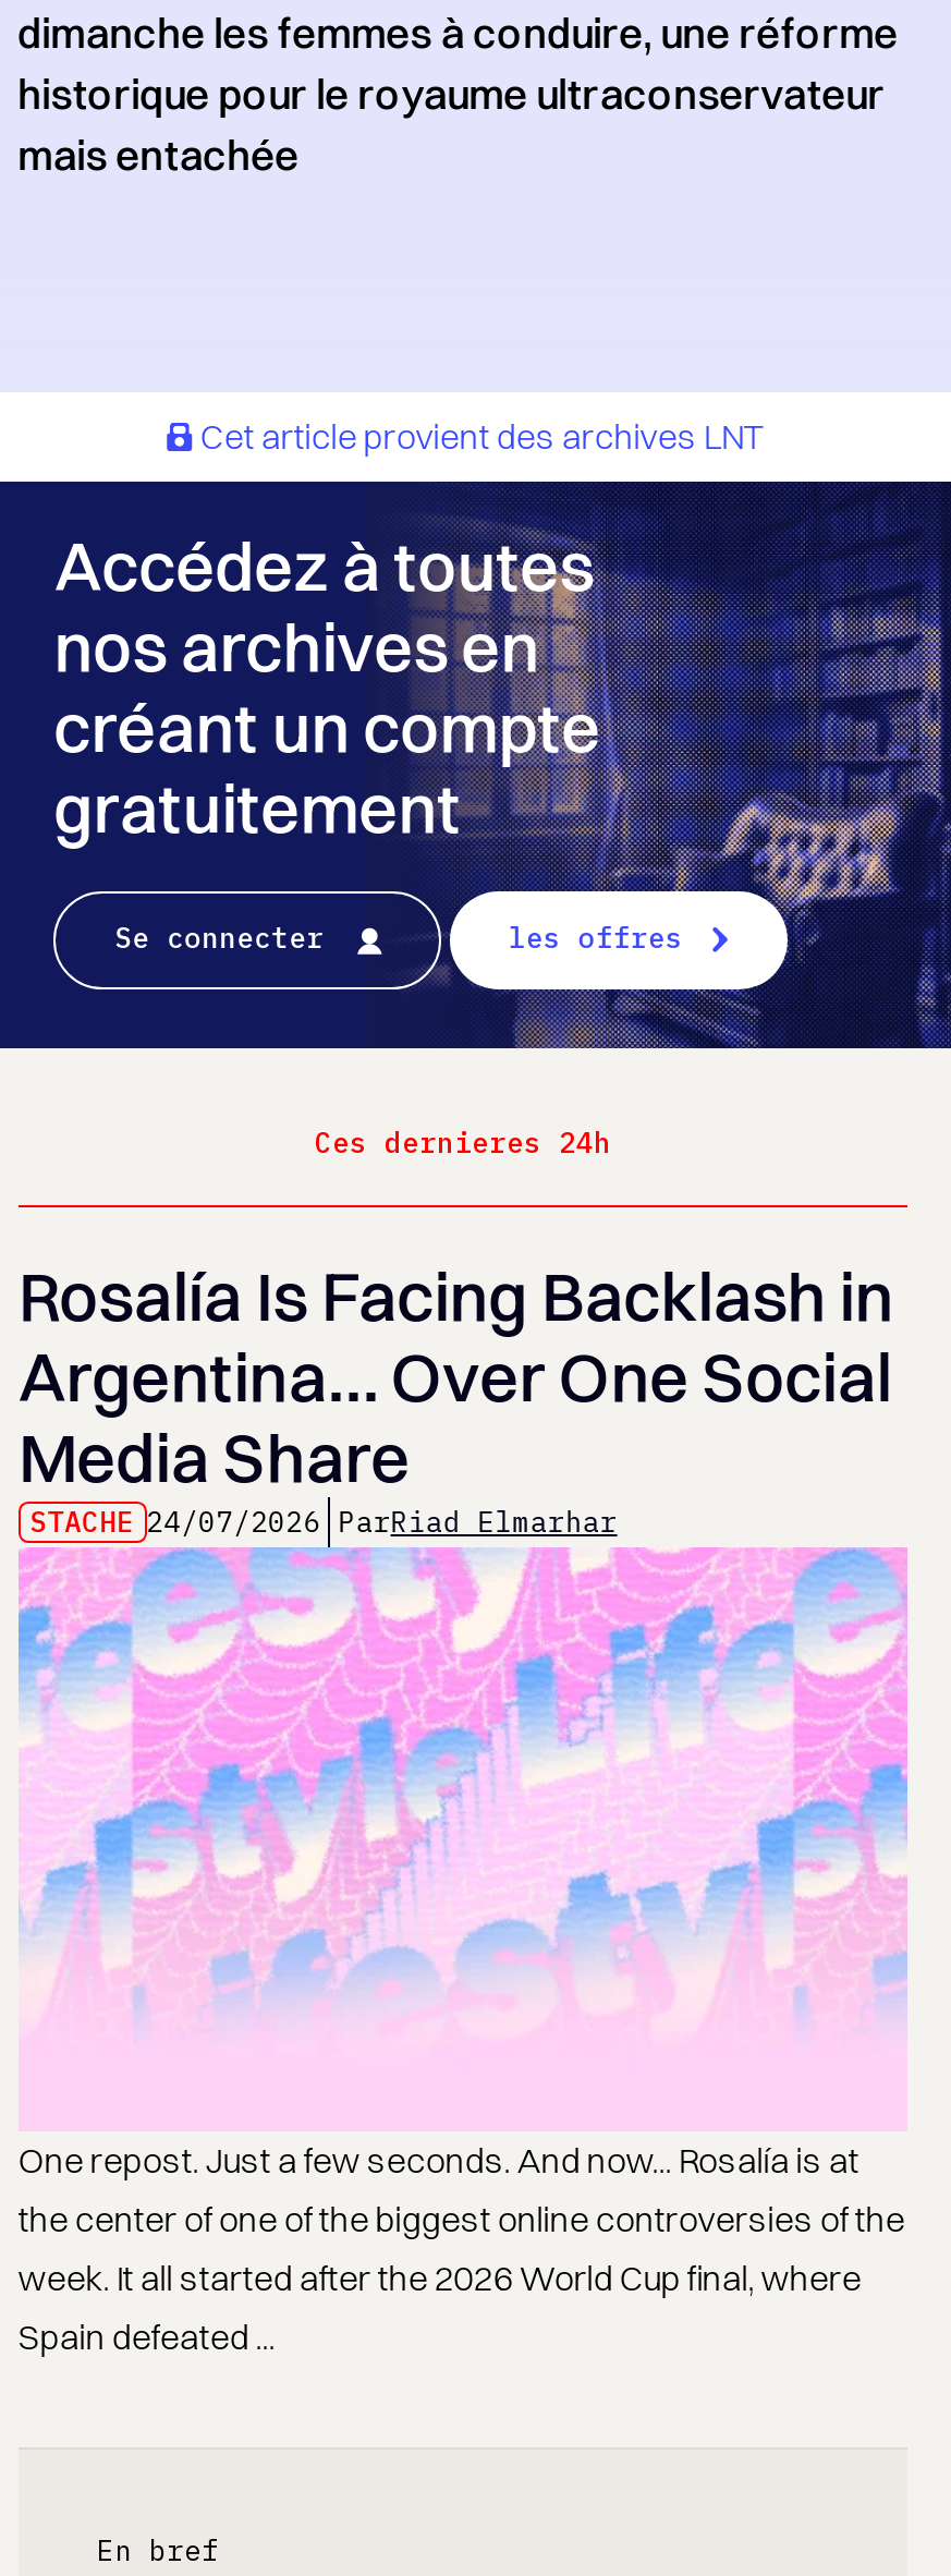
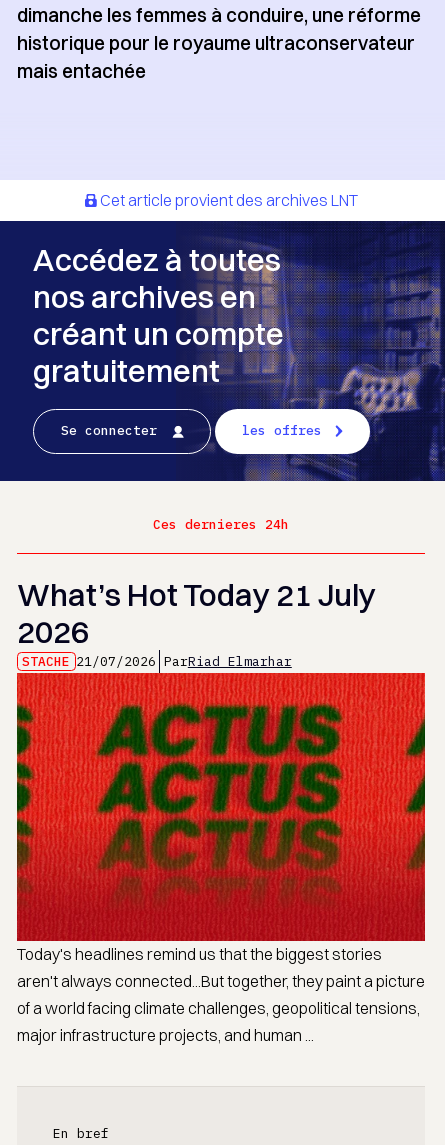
[18,1253,894,1540] Rosalía Is Facing Backlash in | Argentina… Over One Social | Media Share | STACHE 24/07/2026 ParRiad Elmarhar -> [17,575,376,670] What’s Hot Today 21 July | 2026 | STACHE 21/07/2026 ParRiad Elmarhar
[18,1547,907,2359] [image] | One repost. Just a few seconds. And now... Rosalía is at | the center of one of the biggest online controversies of the | week. It all started after the 2026 World Cup final, where | Spain defeated ... -> [16,672,426,1045] [image] | Today's headlines remind us that the biggest stories | aren't always connected...But together, they paint a picture | of a world facing climate challenges, geopolitical tensions, | major infrastructure projects, and human ...

